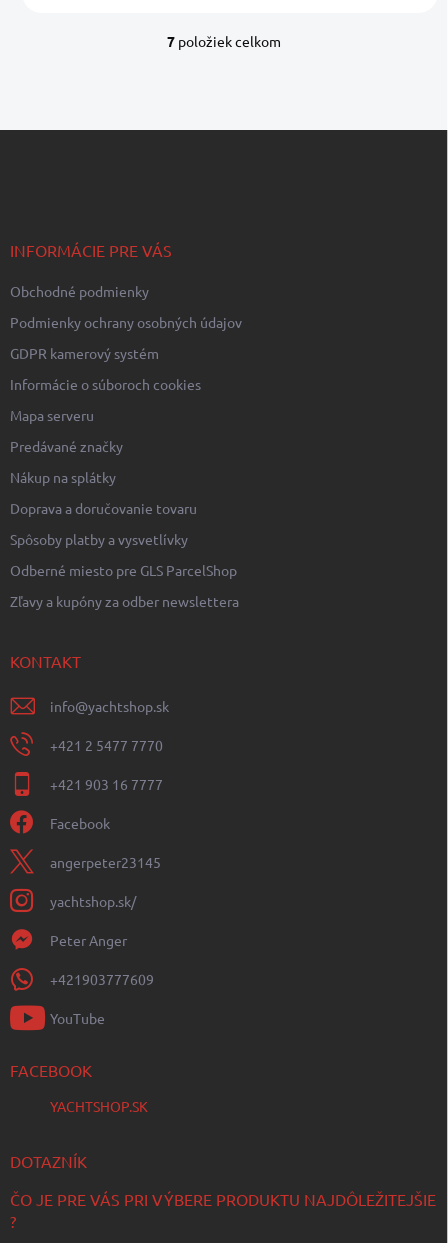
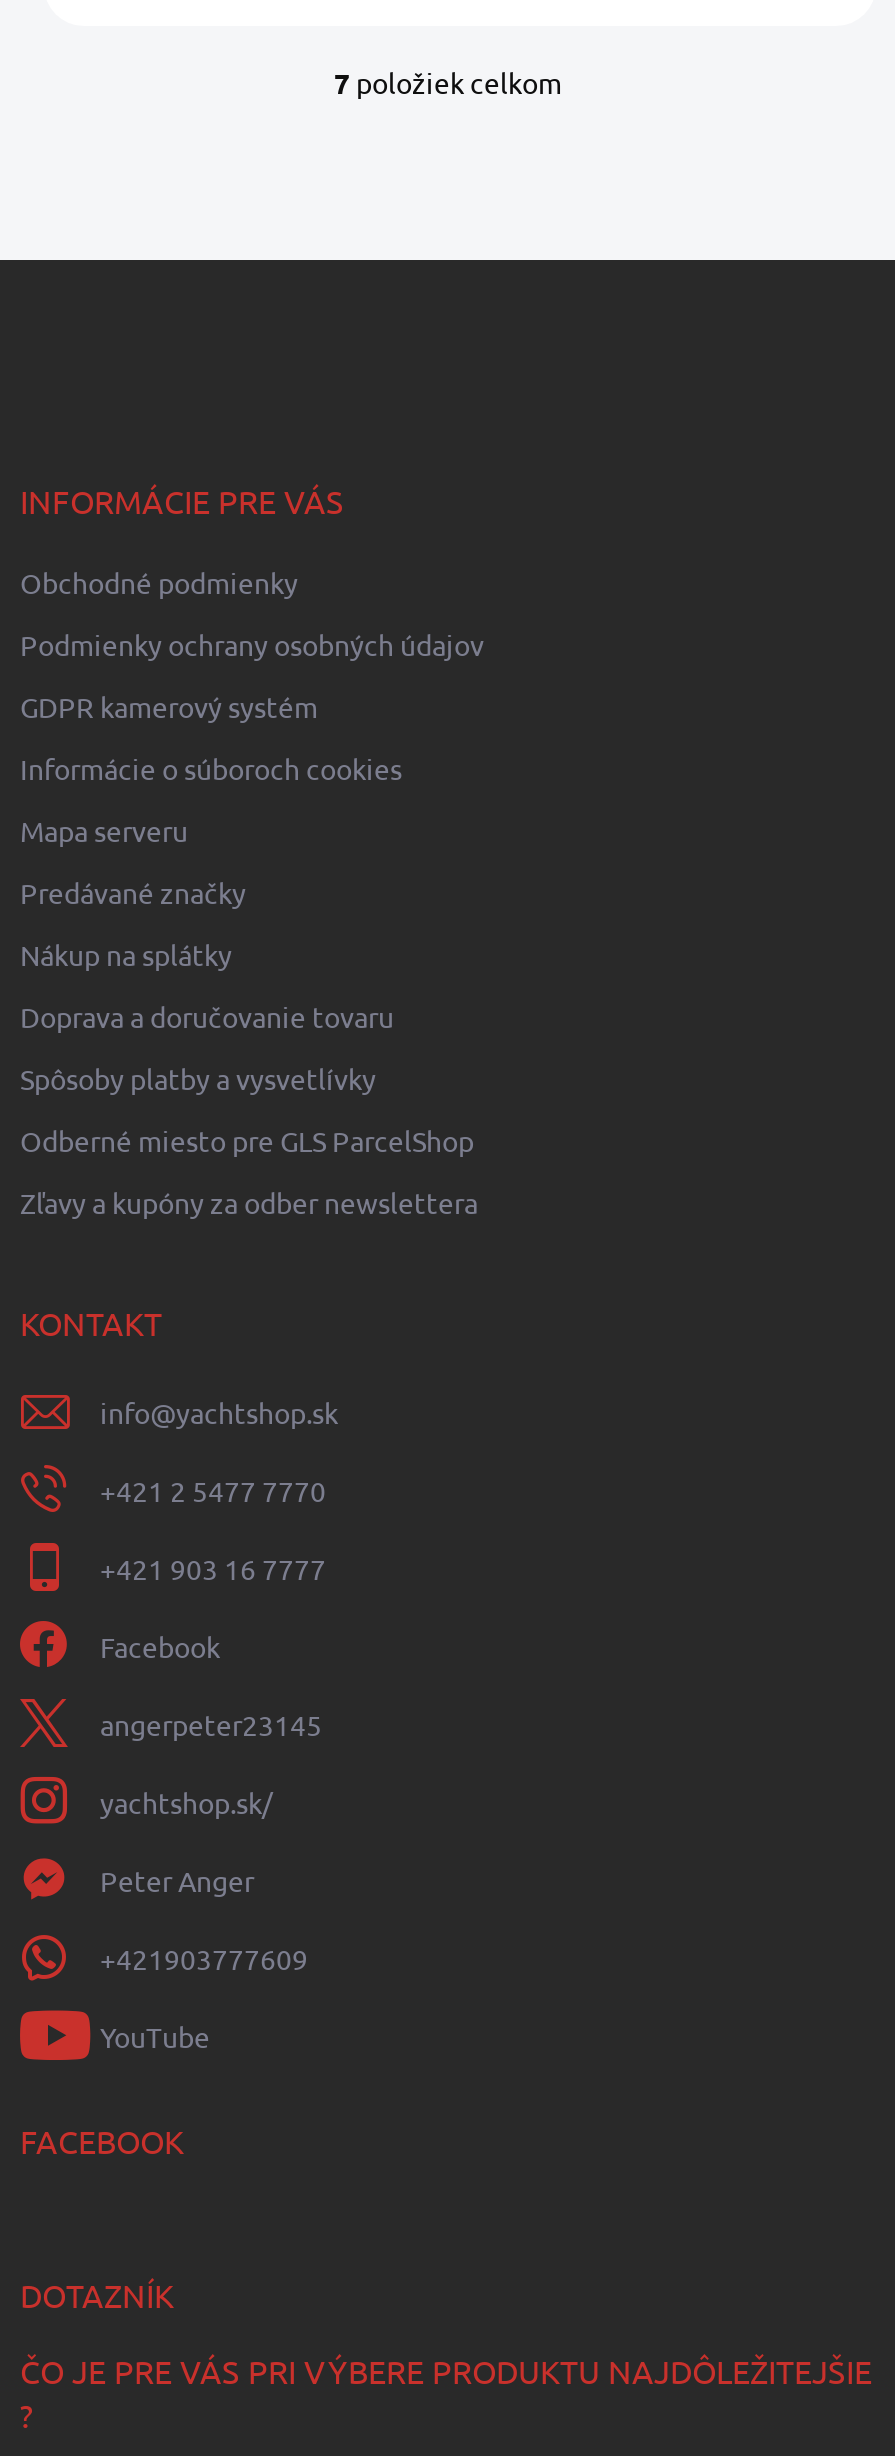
[50,1097,148,1115] YACHTSHOP.SK -> none

